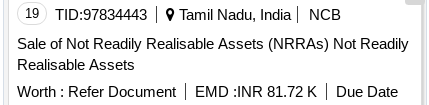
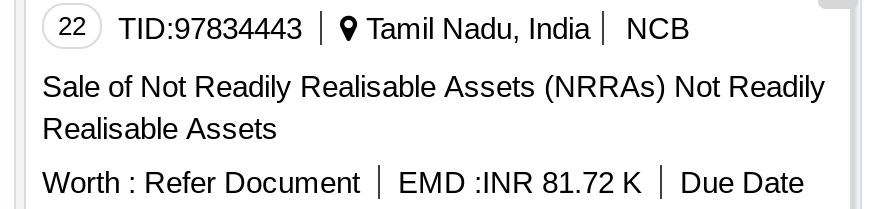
[25,6,341,23] 19 TID:97834443 Tamil Nadu, India NCB -> [58,11,690,45] 22 TID:97834443 Tamil Nadu, India NCB

